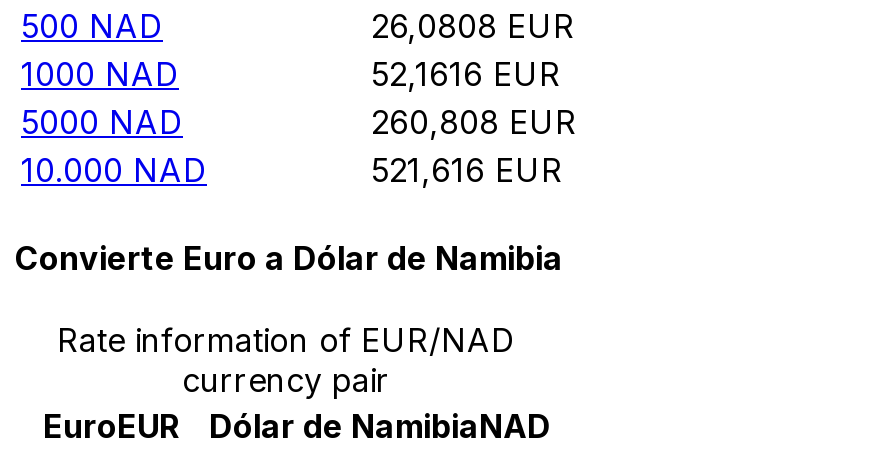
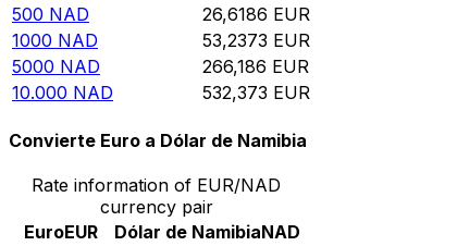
[371,6,575,46] 26,0808 EUR -> [202,3,310,25] 26,6186 EUR
[371,54,561,94] 52,1616 EUR -> [202,29,310,51] 53,2373 EUR
[371,102,577,142] 260,808 EUR -> [202,55,309,77] 266,186 EUR
[371,150,563,190] 521,616 EUR -> [202,81,310,103] 532,373 EUR

